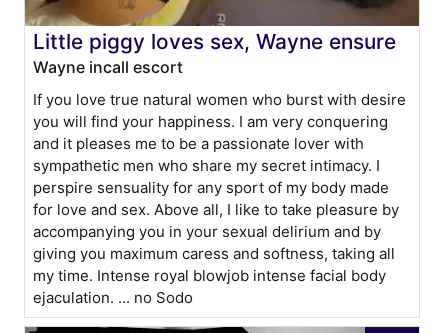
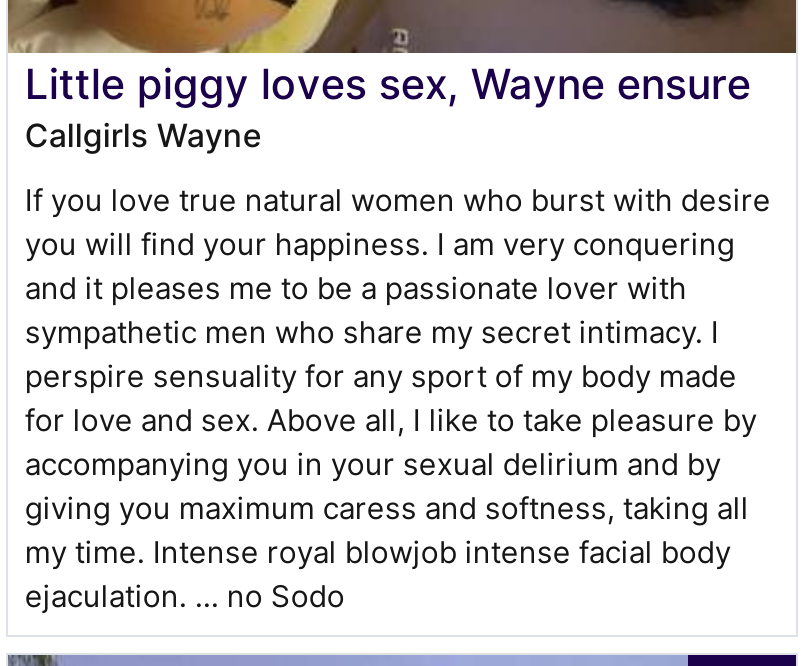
[33,57,183,77] Wayne incall escort -> [25,114,261,154] Callgirls Wayne

